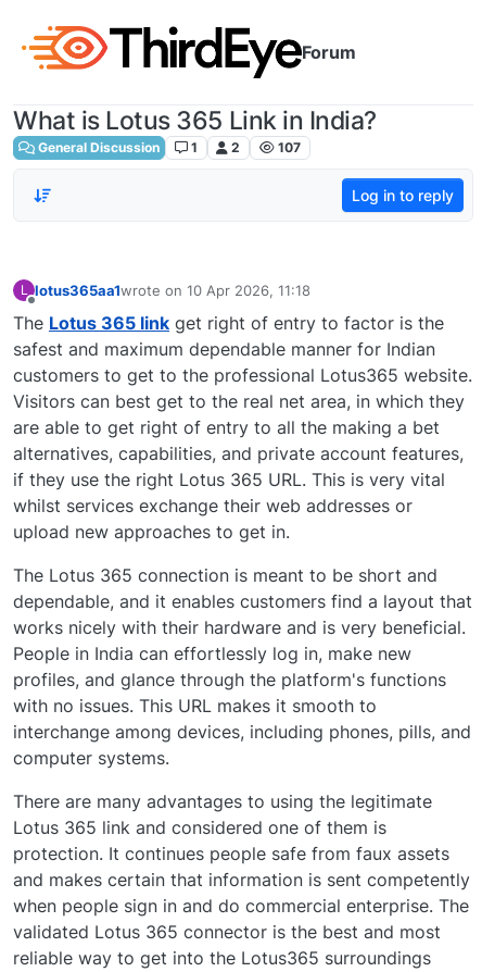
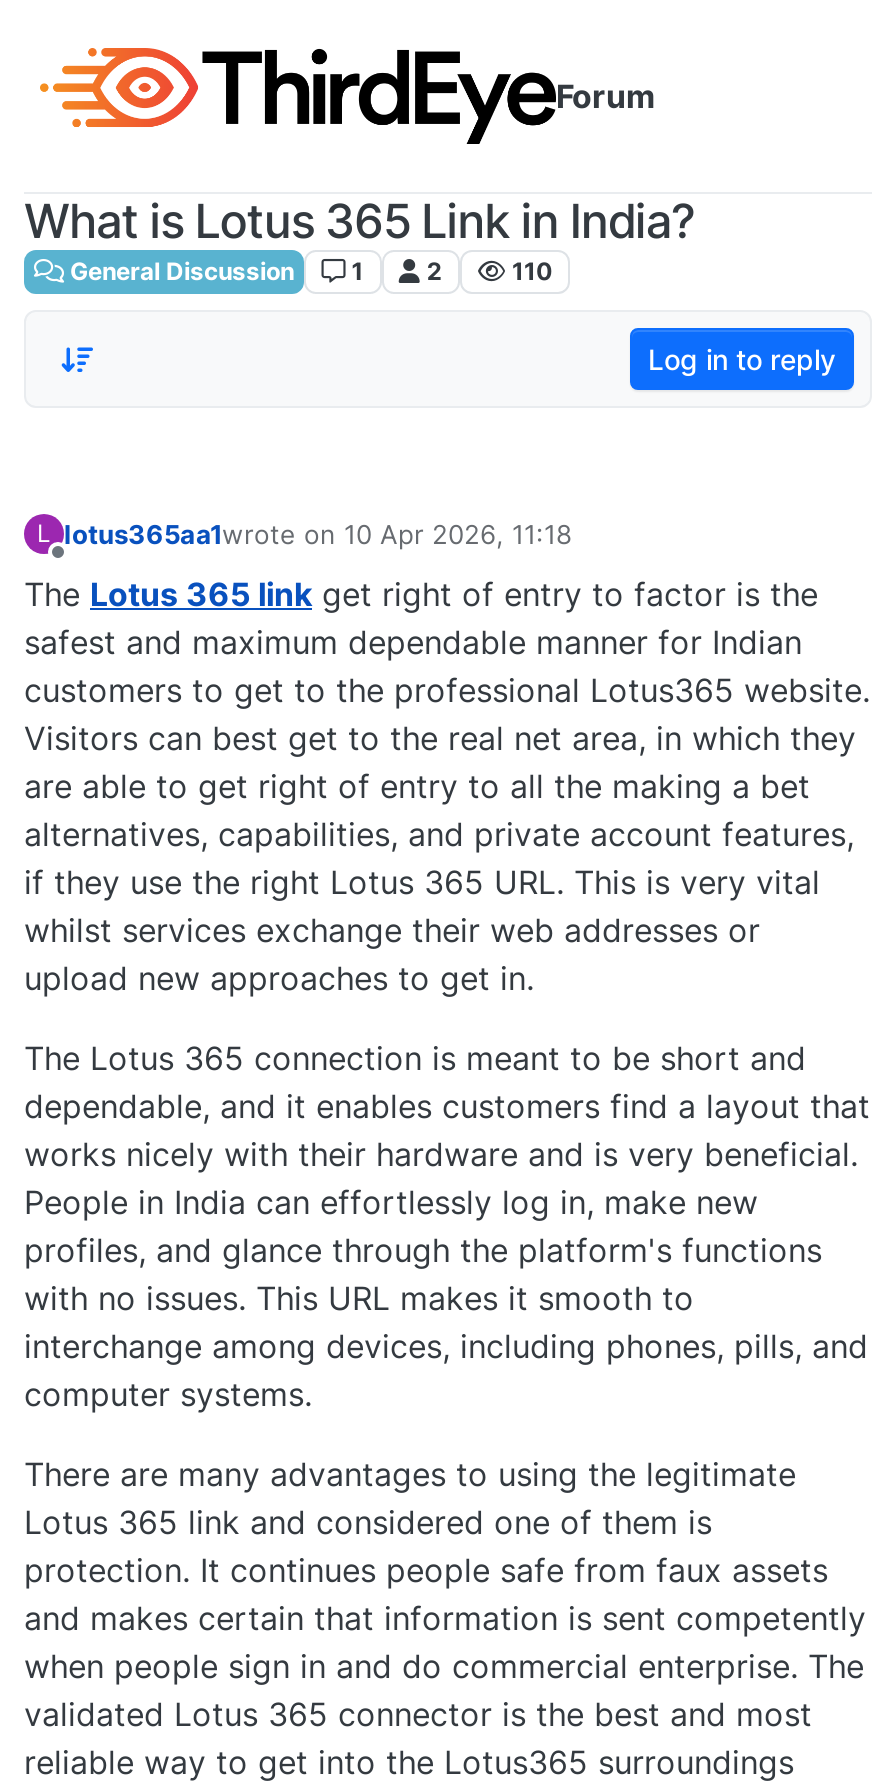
[278,139,301,156] 107 -> [512,256,552,286] 110

